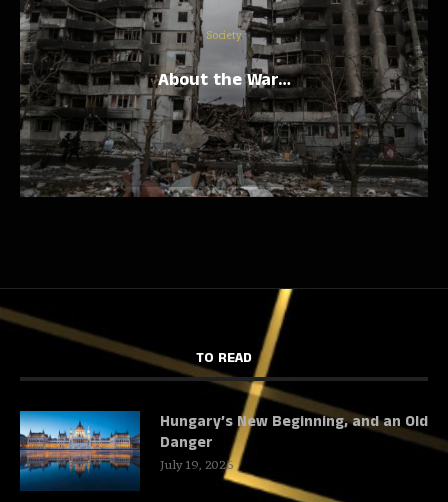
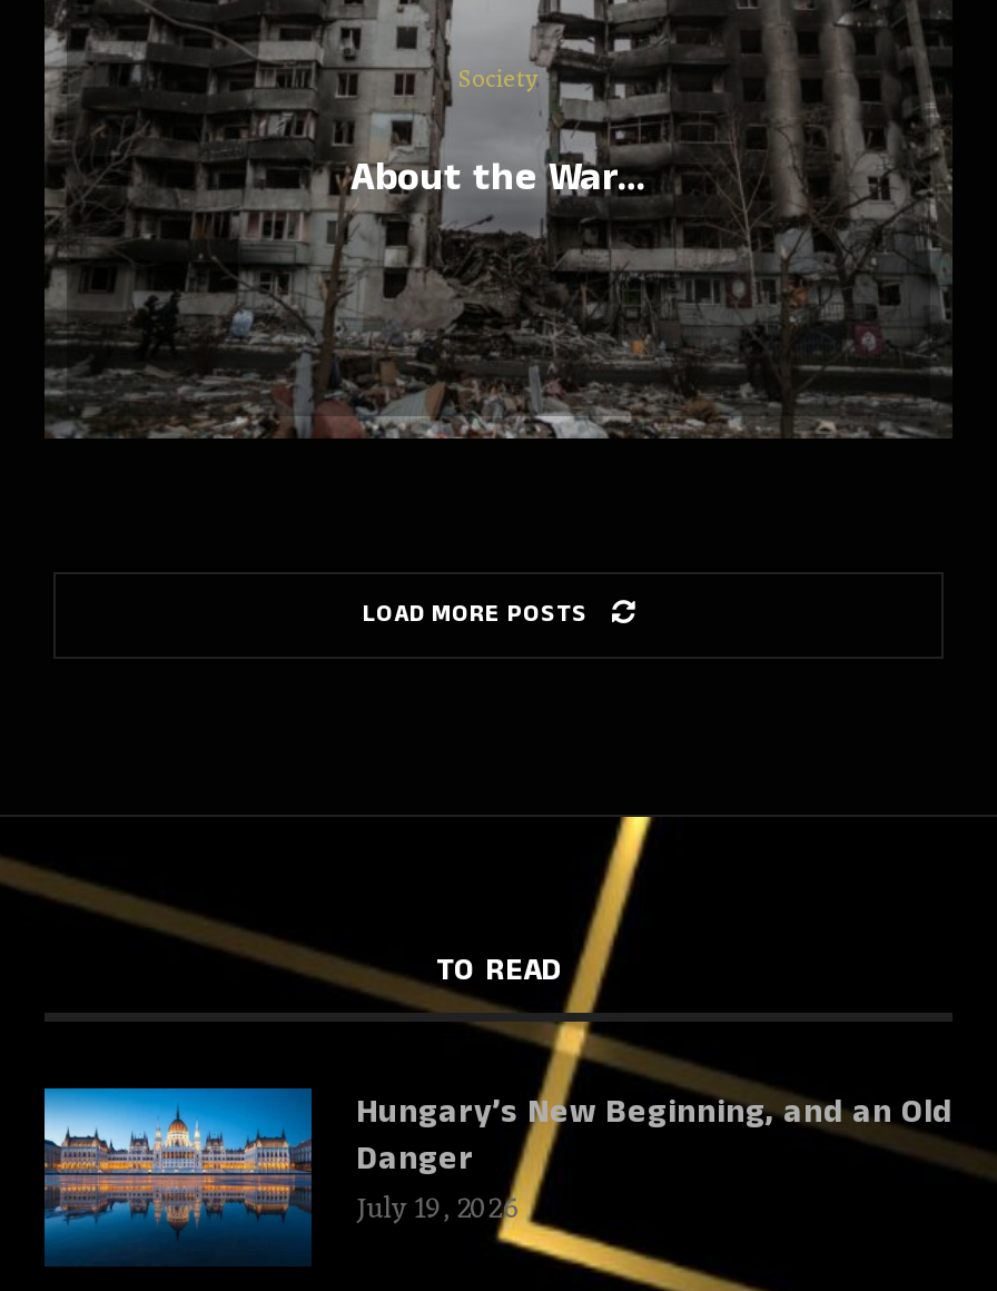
none -> [363,597,588,632] LOAD MORE POSTS

